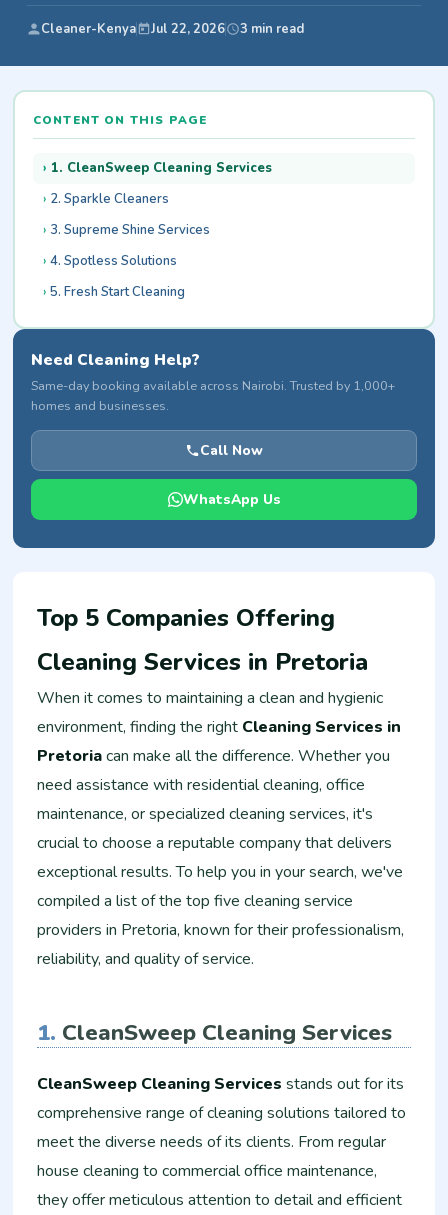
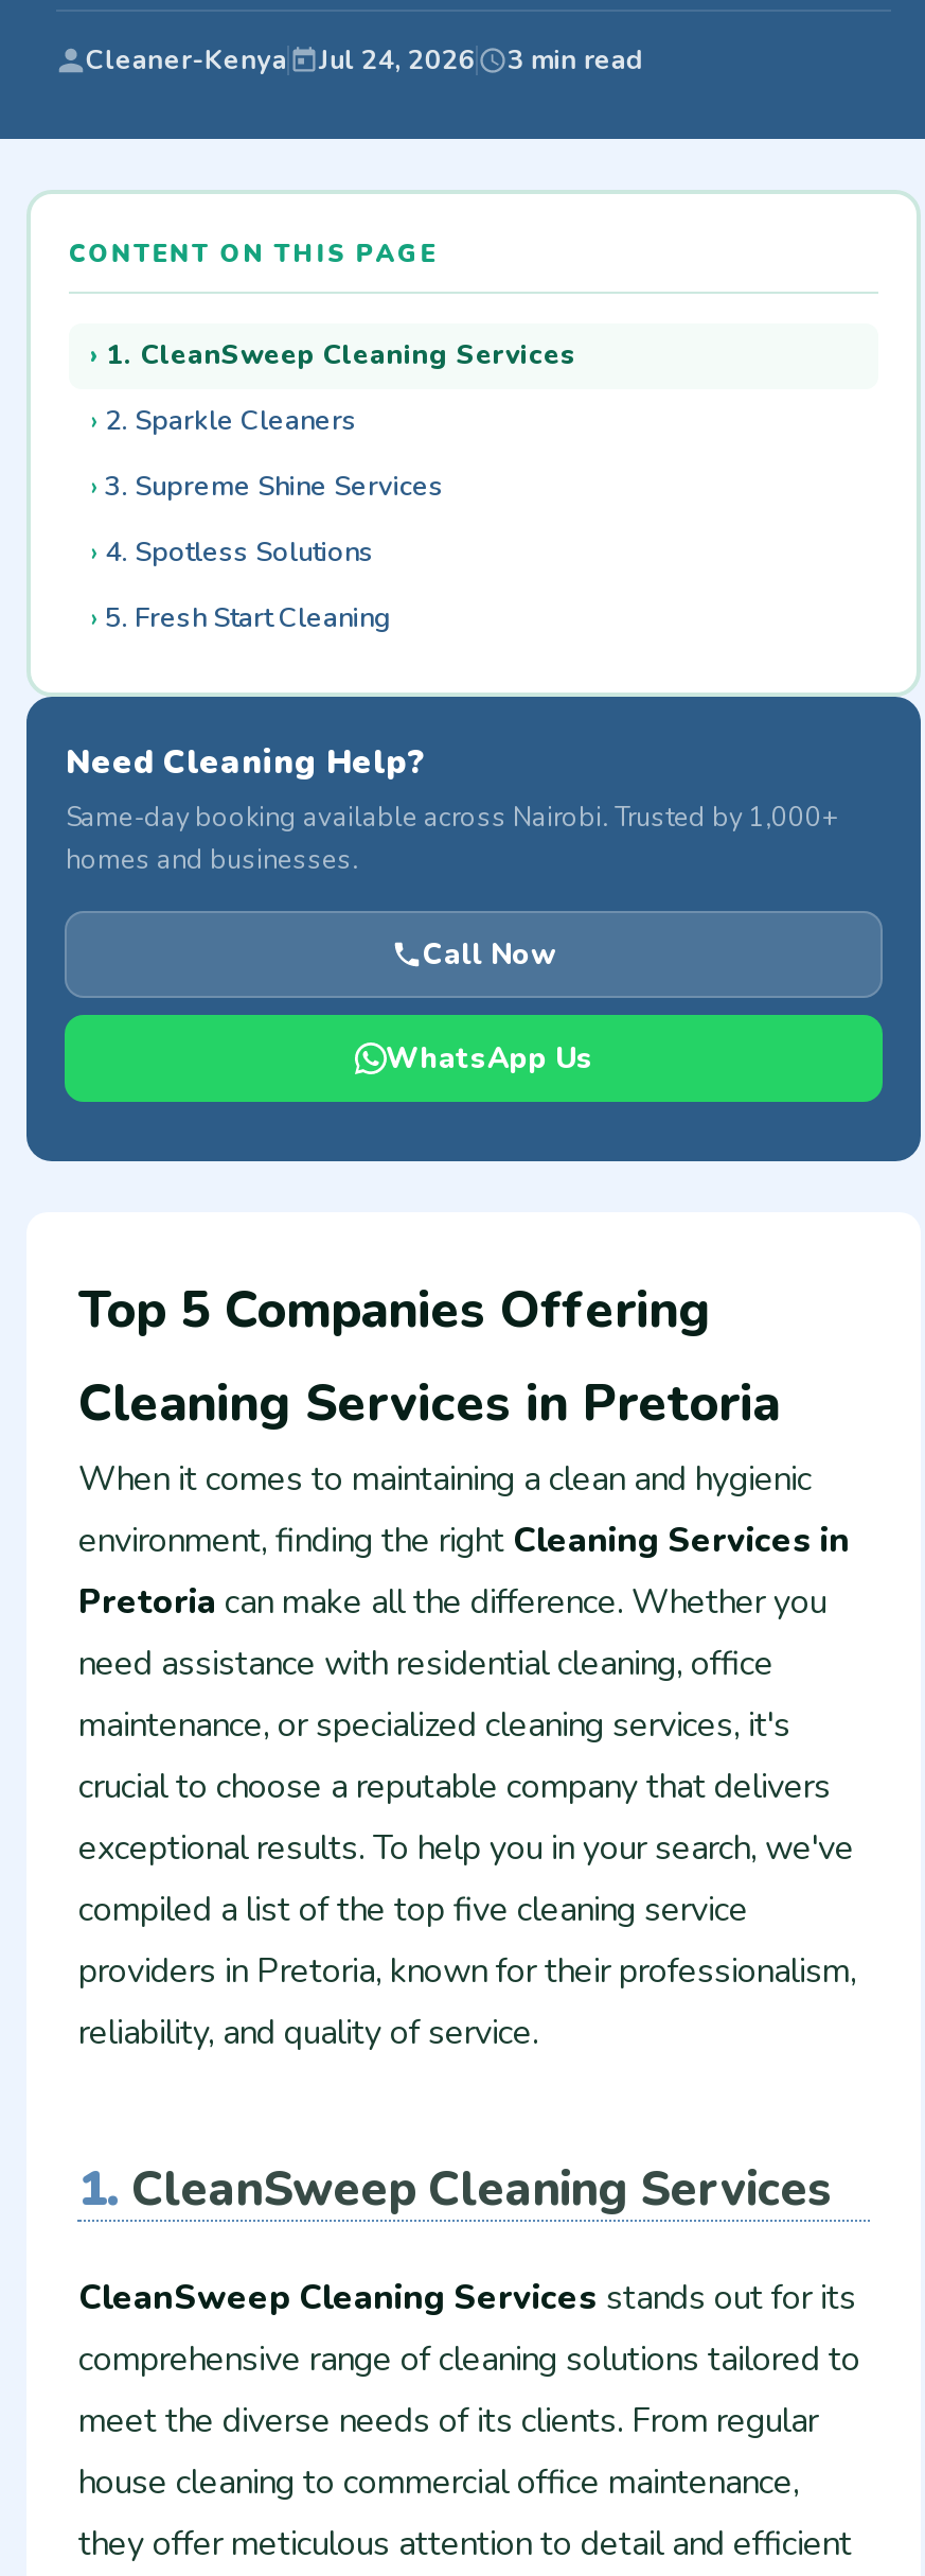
[41,20,304,38] Cleaner-Kenya Jul 22, 2026 3 min read -> [86,41,643,80] Cleaner-Kenya Jul 24, 2026 3 min read

